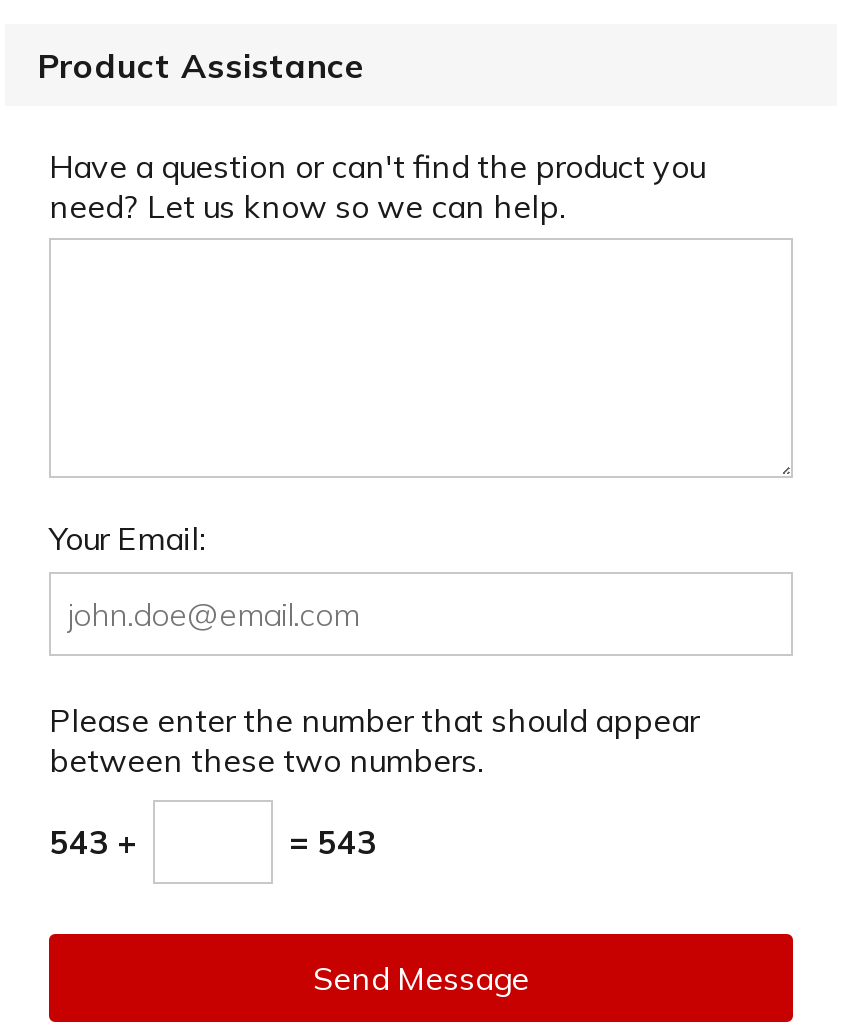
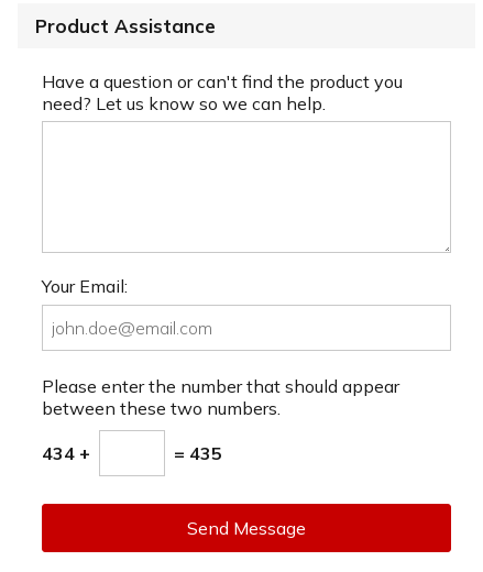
[49,822,145,862] 543 + -> [42,442,95,464] 434 +
[281,822,377,862] = 543 -> [169,442,222,464] = 435

